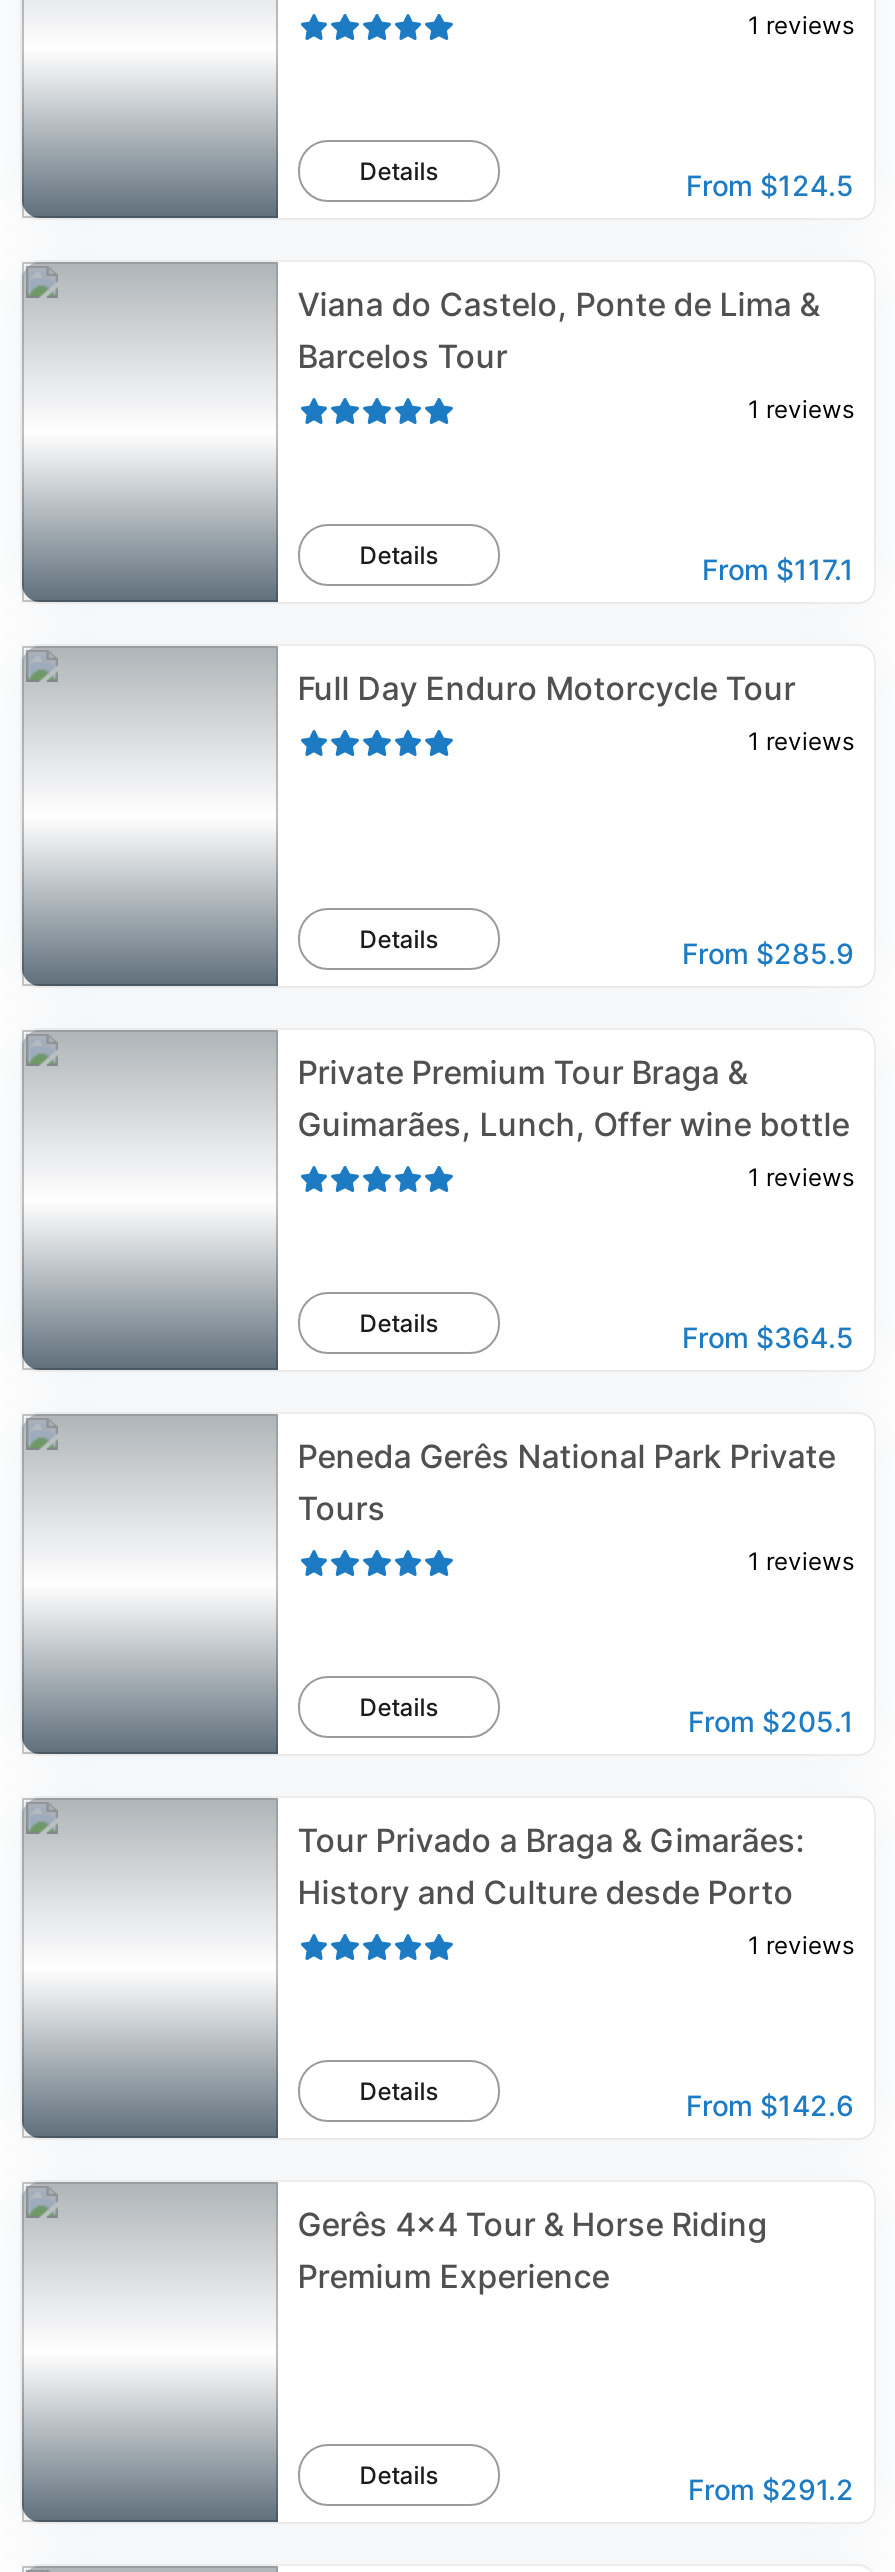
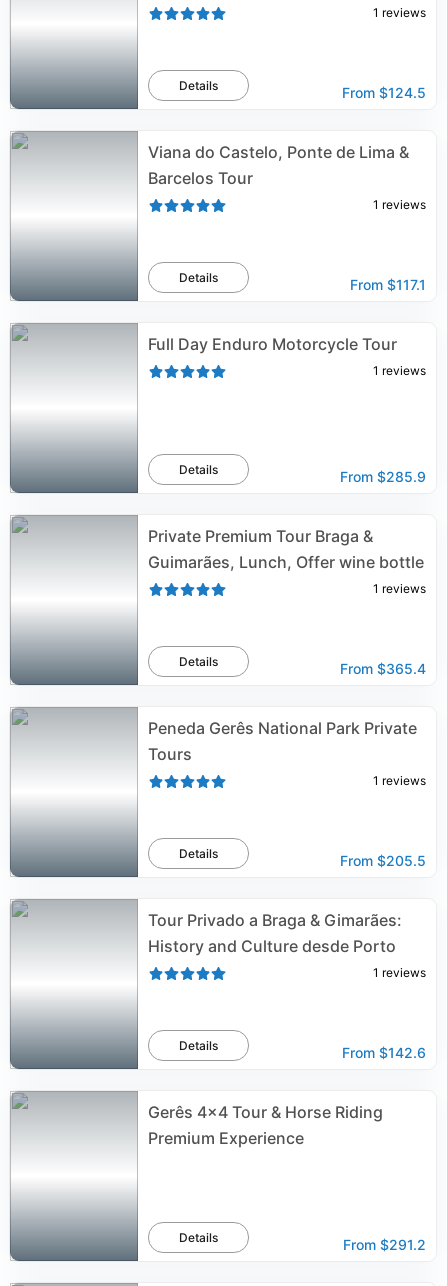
[682,1320,854,1354] From $364.5 -> [340,660,426,677] From $365.4
[688,1704,854,1738] From $205.1 -> [340,852,426,869] From $205.5

